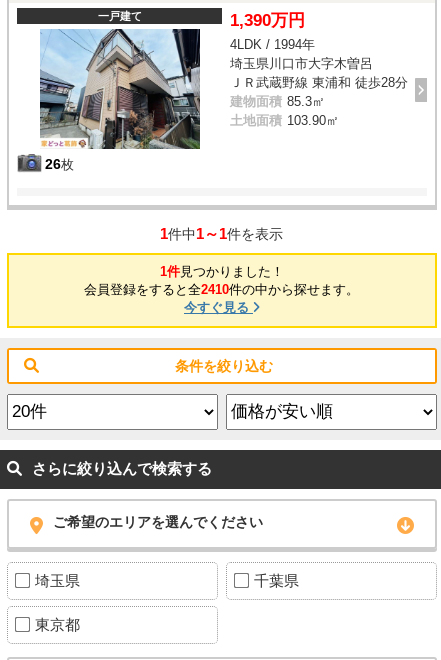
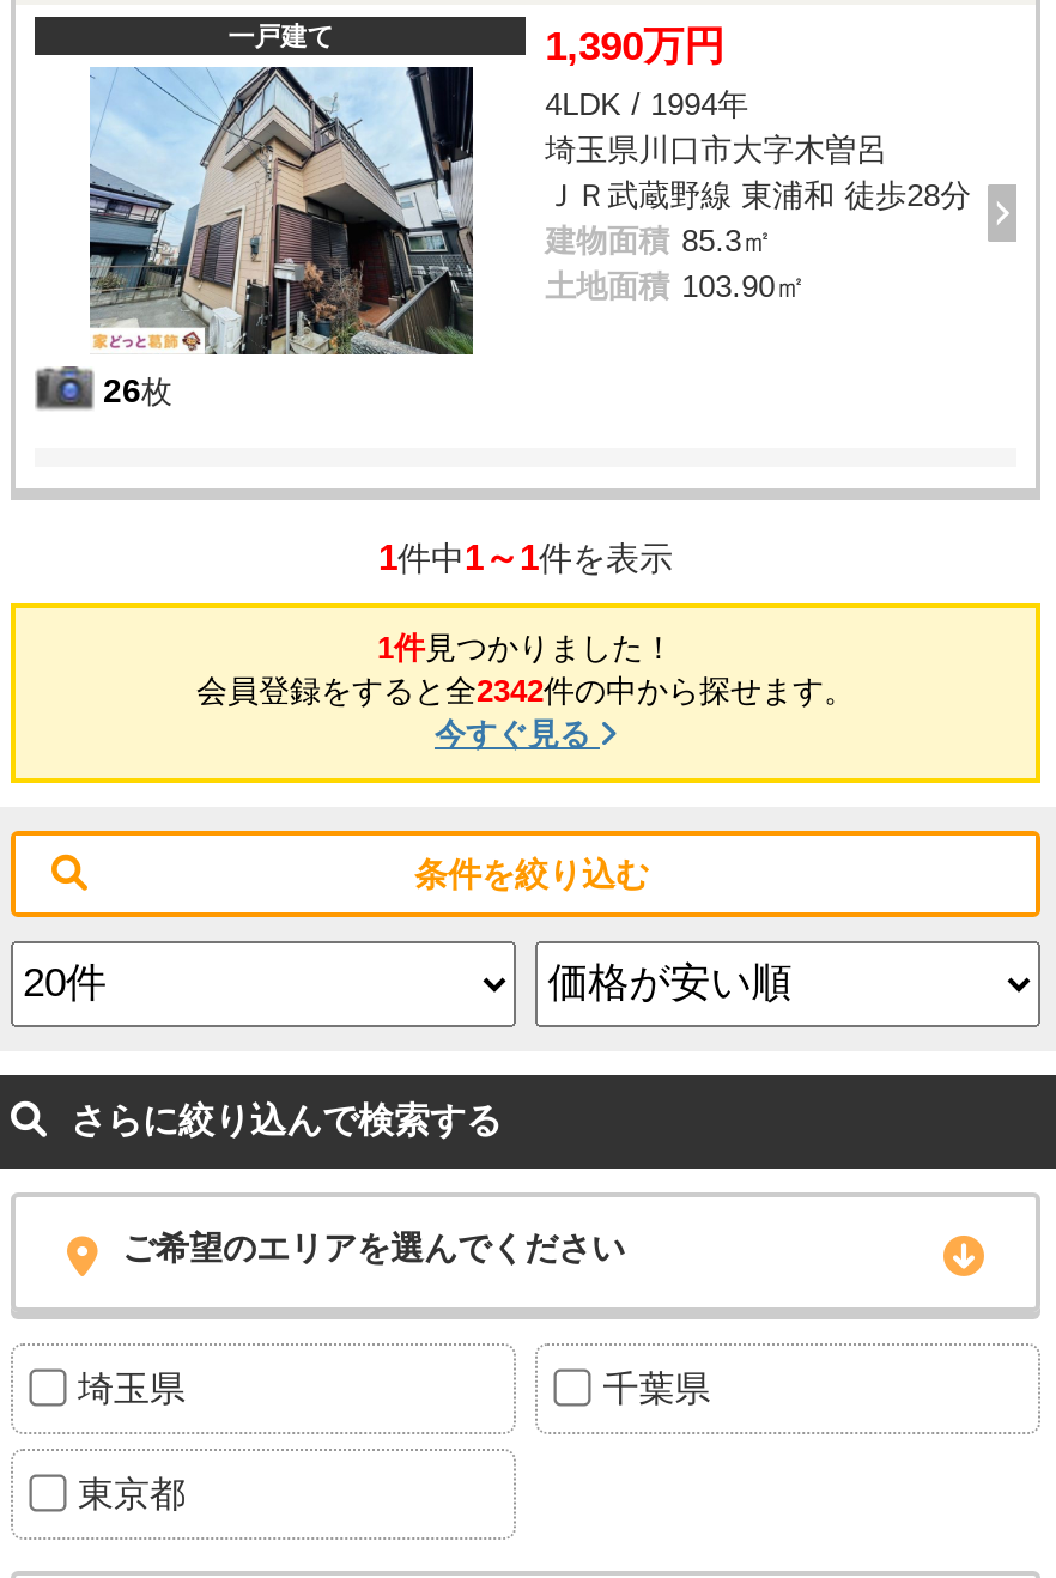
[84,282,359,297] 会員登録をすると全2410件の中から探せます。 -> [196,673,855,709] 会員登録をすると全2342件の中から探せます。

